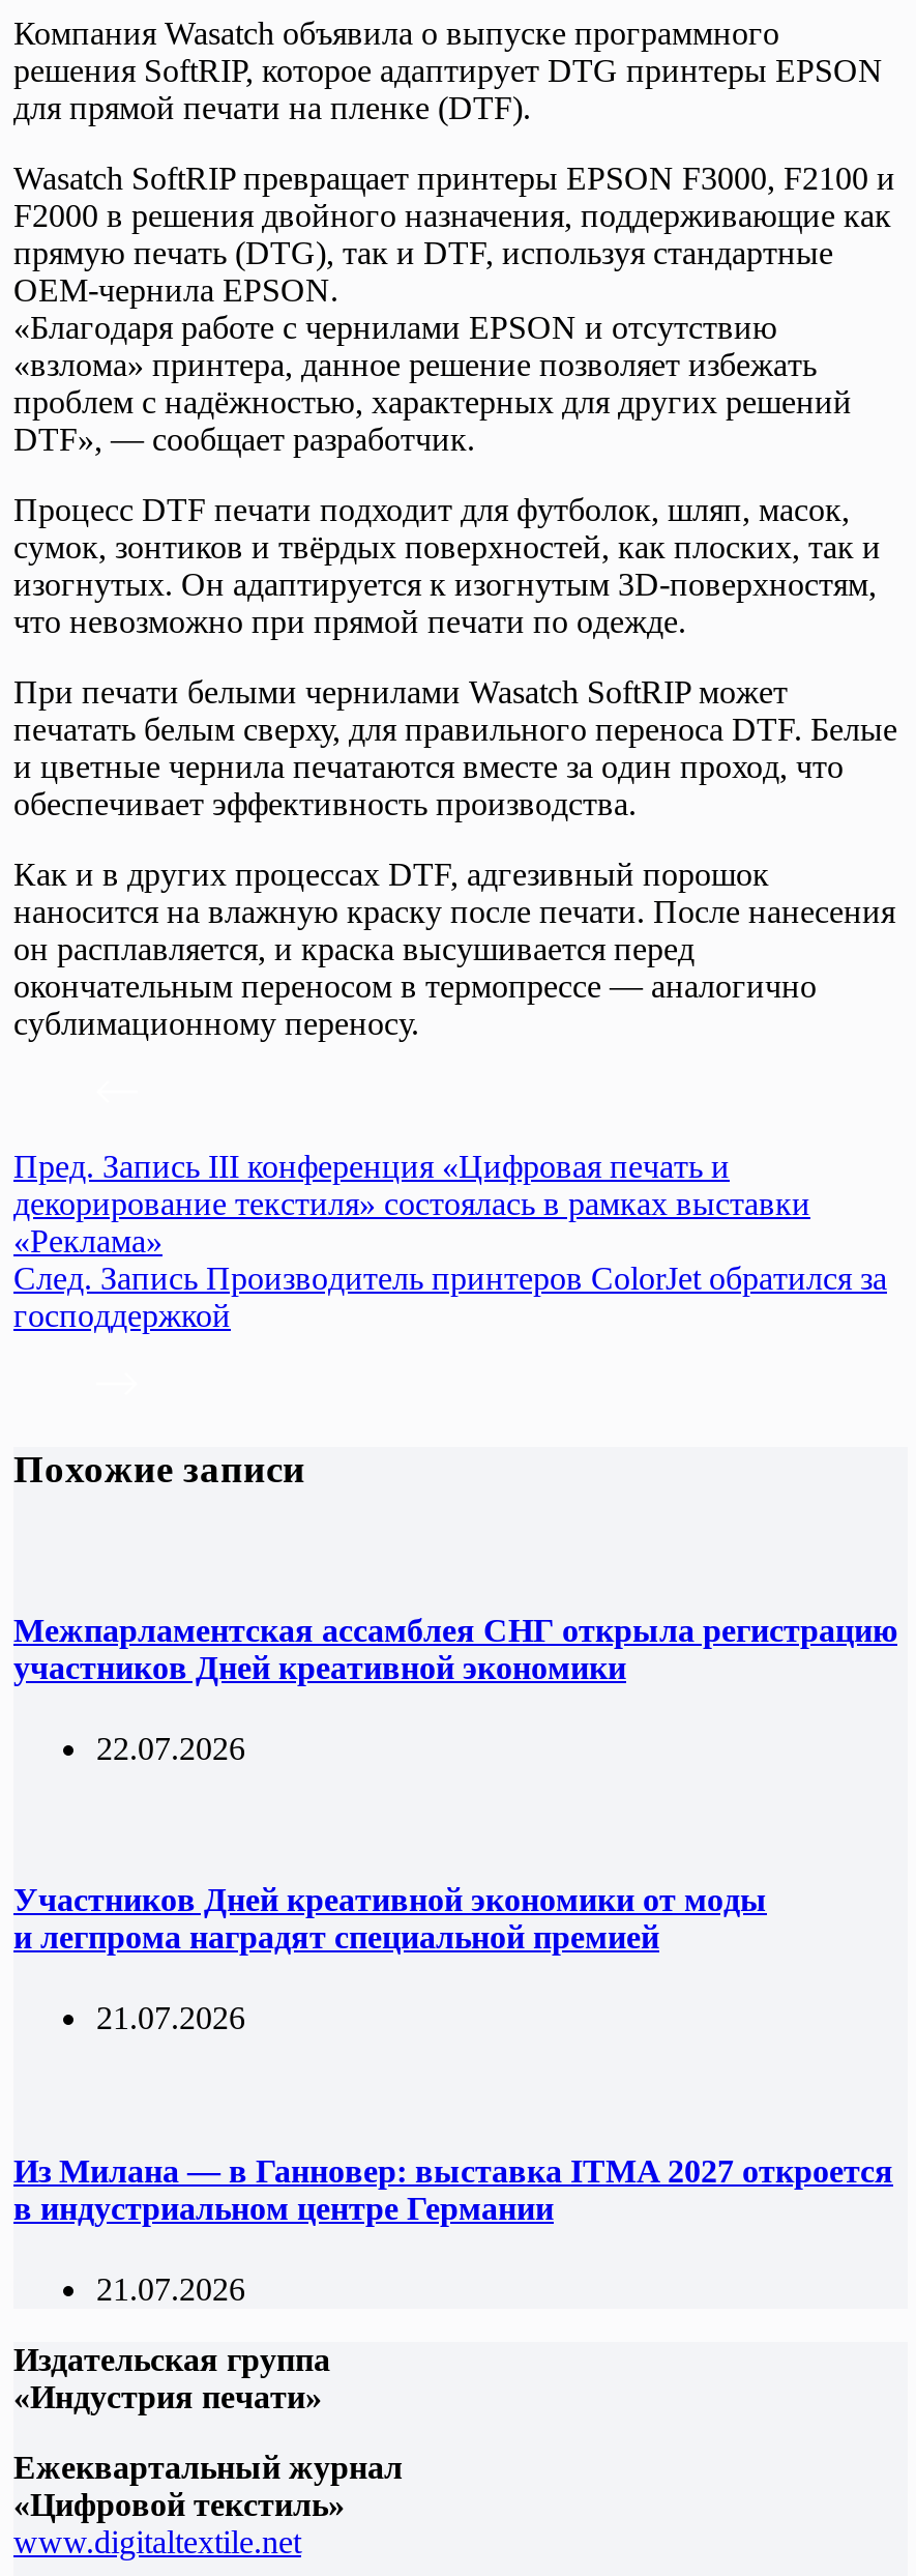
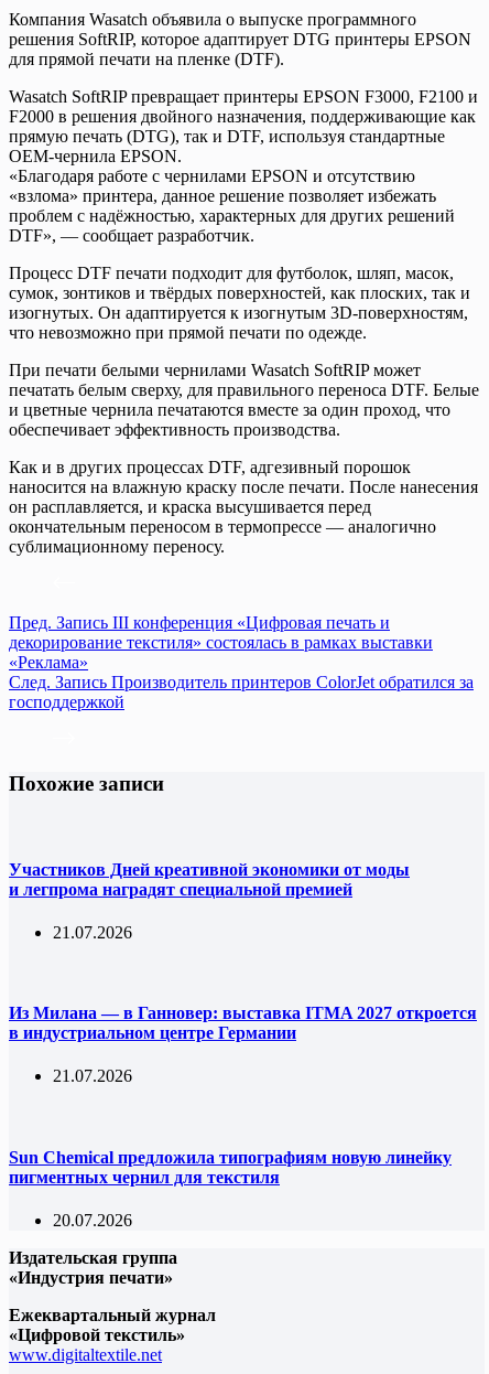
[13,1612,897,1766] Межпарламентская ассамблея СНГ открыла регистрацию | участников Дней креативной экономики | 22.07.2026 -> none
moved [13,1882,893,2306] -> [9,860,477,1085]: Участников Дней креативной экономики от моды | и легпрома наградят специальной премией | 21.07.2026 | Из Милана — в Ганновер: выставка ITMA 2027 откроется | в индустриальном центре Германии | 21.07.2026
none -> [9,1147,452,1229] Sun Chemical предложила типографиям новую линейку | пигментных чернил для текстиля | 20.07.2026

